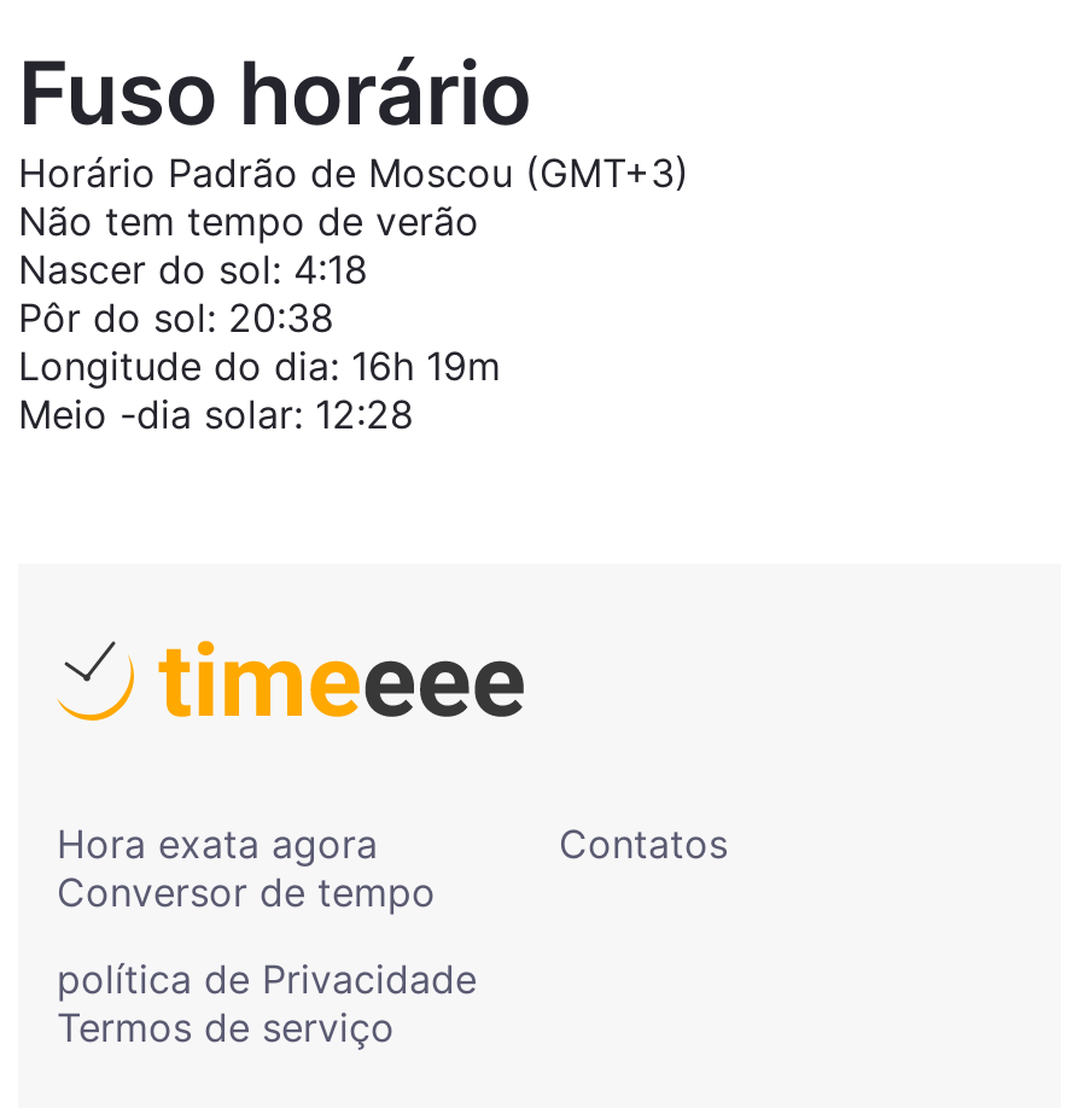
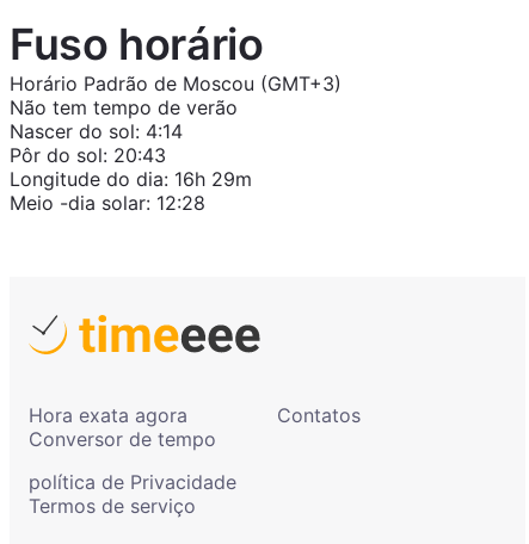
[18,245,368,293] Nascer do sol: 4:18 -> [10,119,183,143] Nascer do sol: 4:14
[18,293,334,342] Pôr do sol: 20:38 -> [10,143,166,167] Pôr do sol: 20:43
[18,342,501,390] Longitude do dia: 16h 19m -> [10,167,252,191] Longitude do dia: 16h 29m

